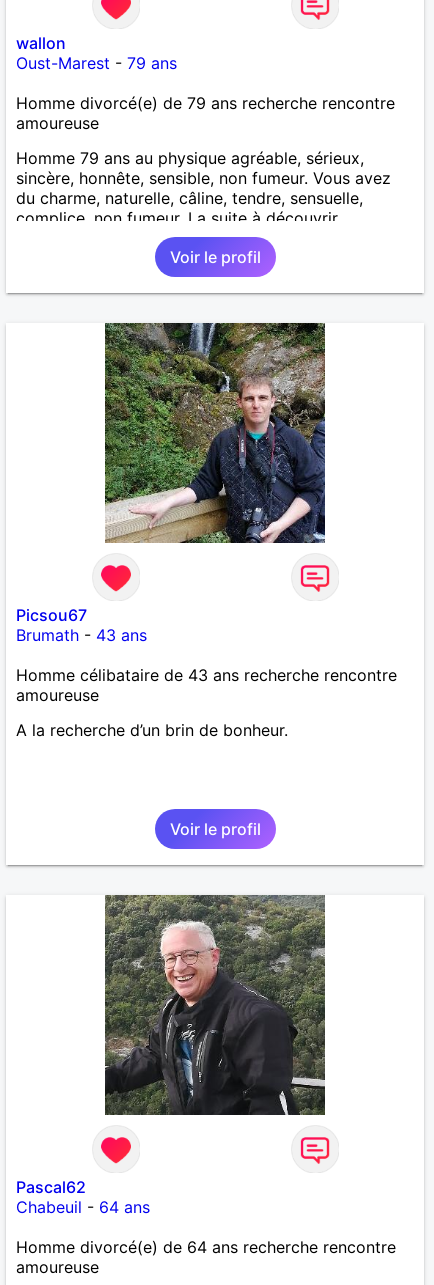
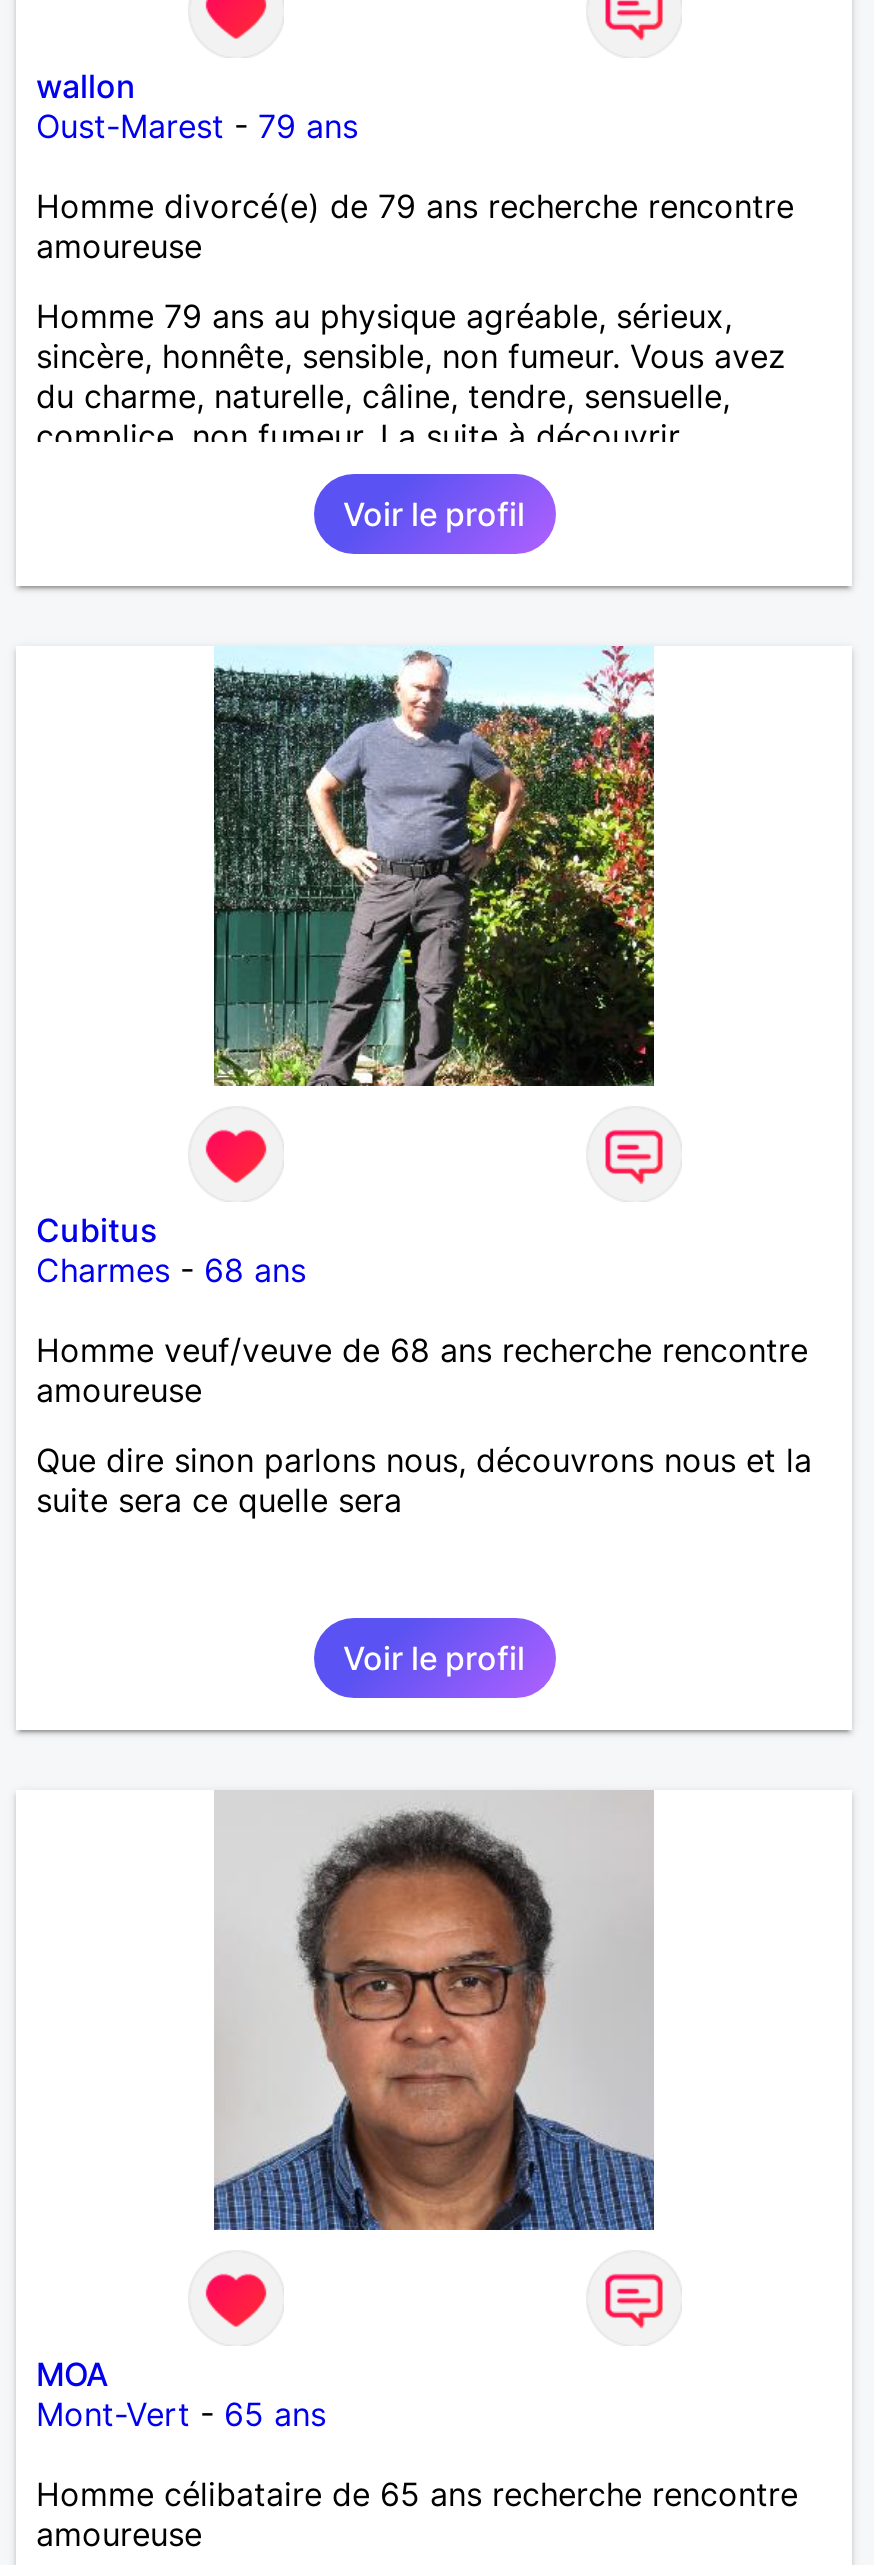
[104,322,326,544] [image] -> [212,644,656,1088] [image]
[16,605,147,645] Picsou67 | Brumath - 43 ans -> [36,1210,306,1290] Cubitus | Charmes - 68 ans
[16,665,397,685] Homme célibataire de 43 ans recherche rencontre -> [36,1330,808,1370] Homme veuf/veuve de 68 ans recherche rencontre
[16,720,288,740] A la recherche d’un brin de bonheur. -> [36,1440,812,1520] Que dire sinon parlons nous, découvrons nous et la | suite sera ce quelle sera
[104,894,326,1116] [image] -> [212,1790,656,2232] [image]
[16,1177,150,1217] Pascal62 | Chabeuil - 64 ans -> [36,2354,326,2434] MOA | Mont-Vert - 65 ans
[16,1237,396,1257] Homme divorcé(e) de 64 ans recherche rencontre -> [36,2474,798,2514] Homme célibataire de 65 ans recherche rencontre

